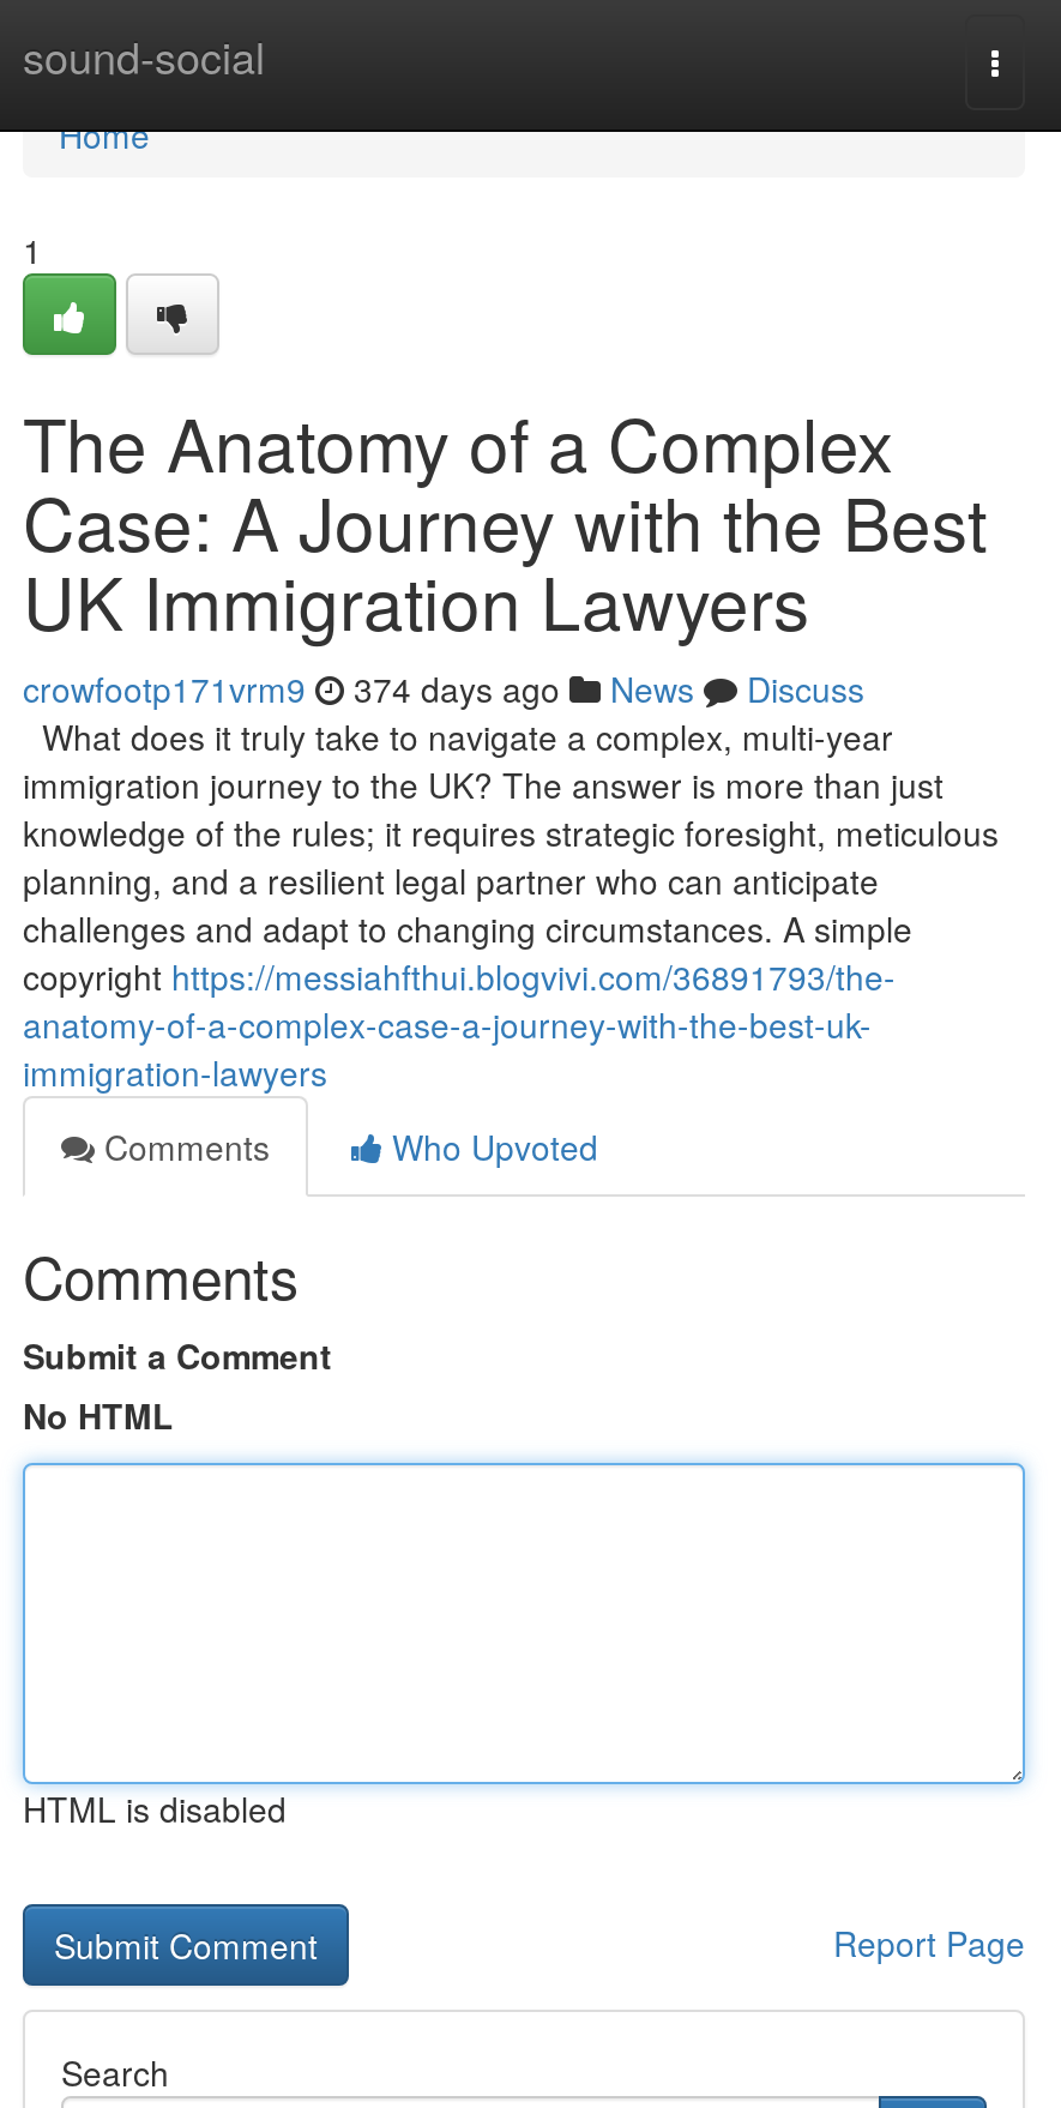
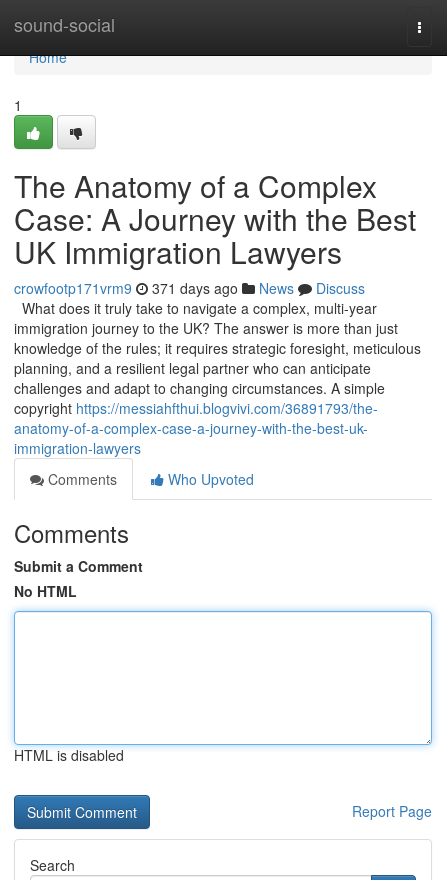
[23,664,864,712] crowfootp171vrm9 374 days ago News Discuss -> [14,278,365,298] crowfootp171vrm9 371 days ago News Discuss

